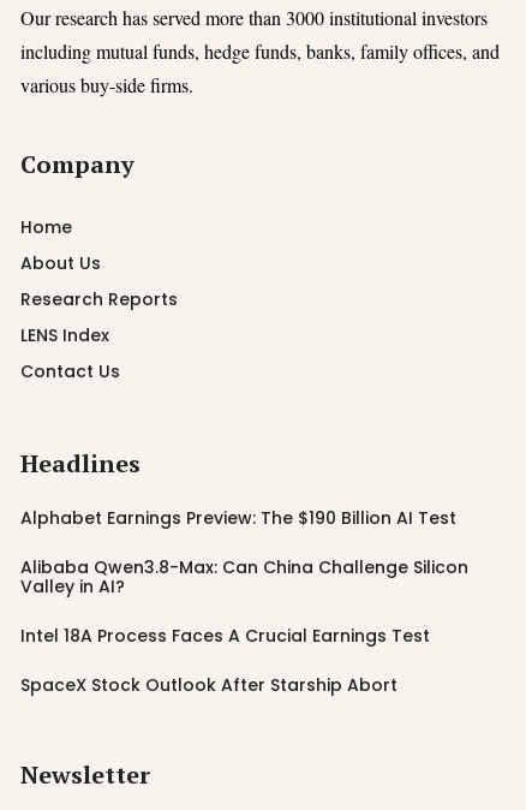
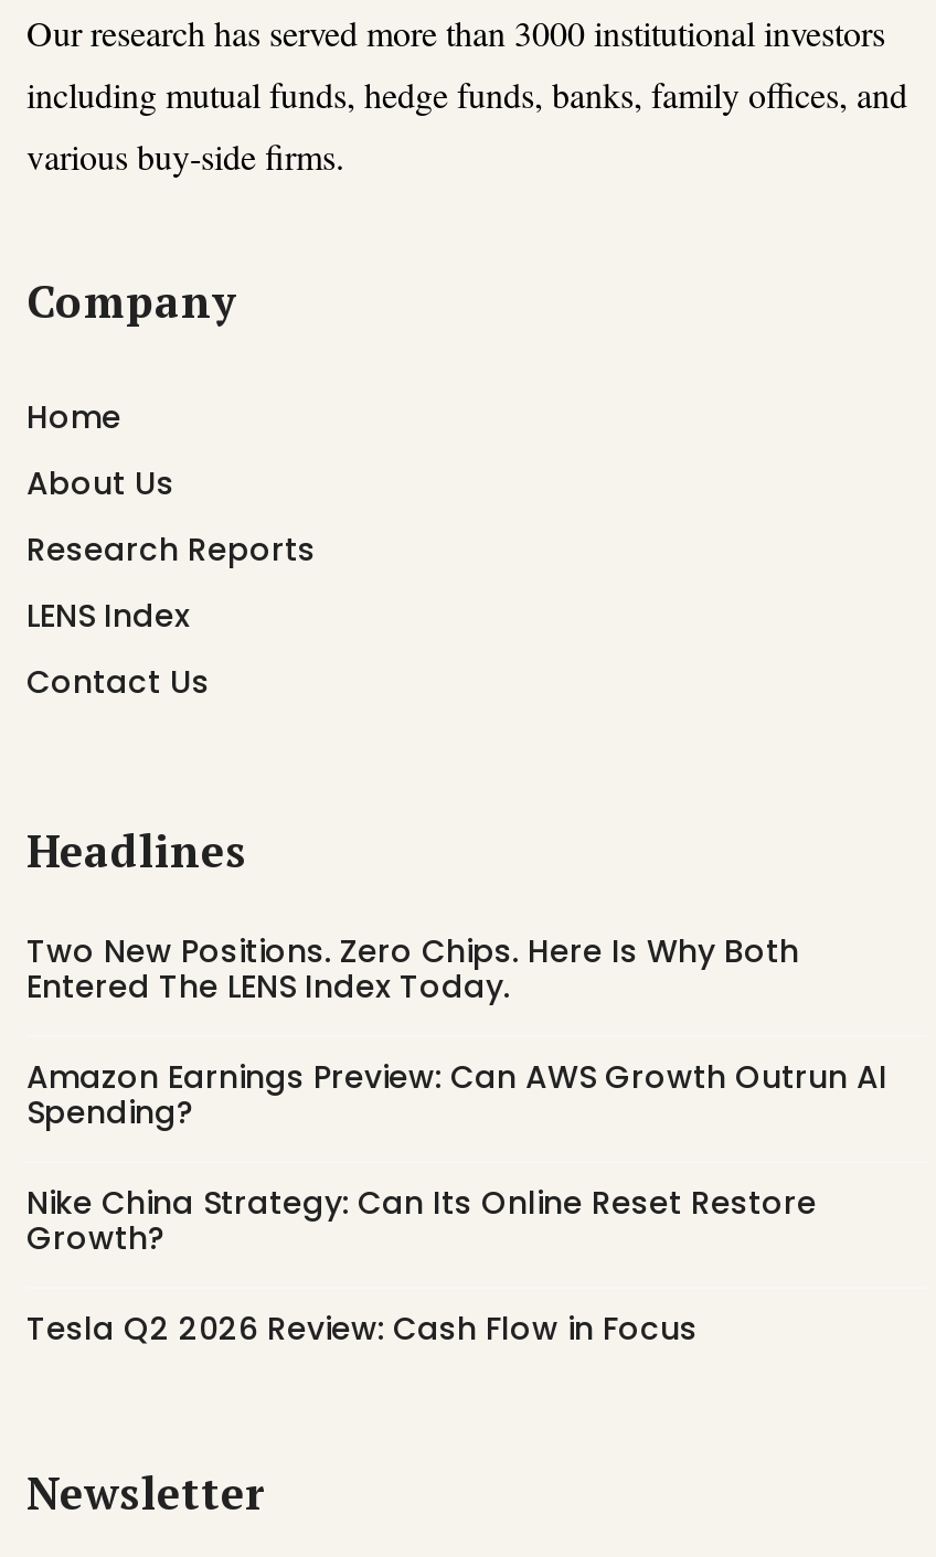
[20,506,456,530] Alphabet Earnings Preview: The $190 Billion AI Test -> [26,929,799,1009] Two New Positions. Zero Chips. Here Is Why Both | Entered The LENS Index Today.
[20,555,468,599] Alibaba Qwen3.8-Max: Can China Challenge Silicon | Valley in AI? -> [26,1055,887,1135] Amazon Earnings Preview: Can AWS Growth Outrun AI | Spending?
[20,624,430,648] Intel 18A Process Faces A Crucial Earnings Test -> [26,1181,817,1260] Nike China Strategy: Can Its Online Reset Restore | Growth?
[20,673,398,697] SpaceX Stock Outlook After Starship Abort -> [26,1307,698,1351] Tesla Q2 2026 Review: Cash Flow in Focus

